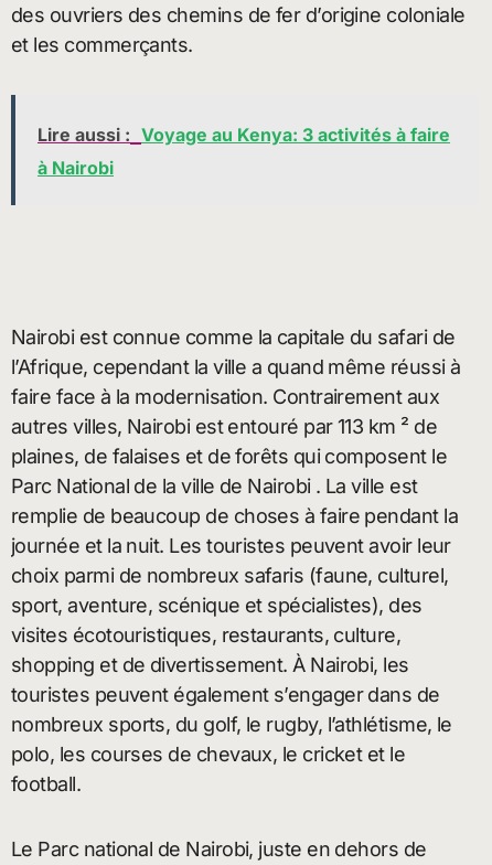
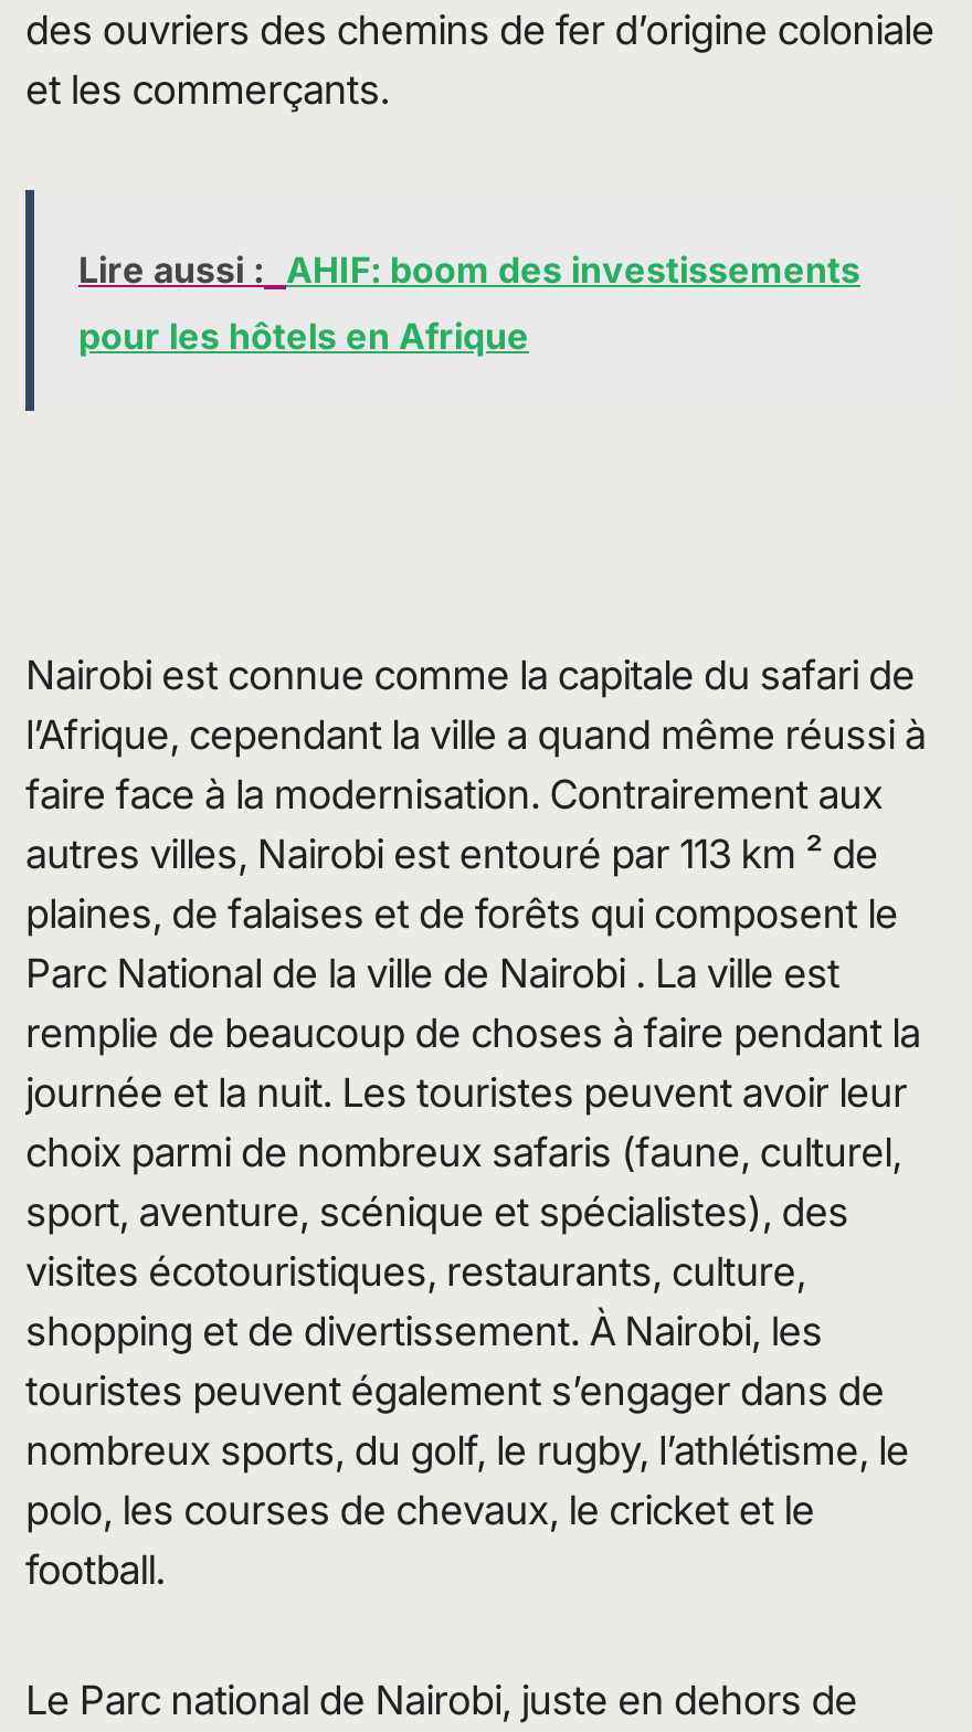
[38,124,450,146] Lire aussi : Voyage au Kenya: 3 activités à faire -> [78,248,860,292] Lire aussi : AHIF: boom des investissements
[38,157,114,179] à Nairobi -> [78,315,529,359] pour les hôtels en Afrique

